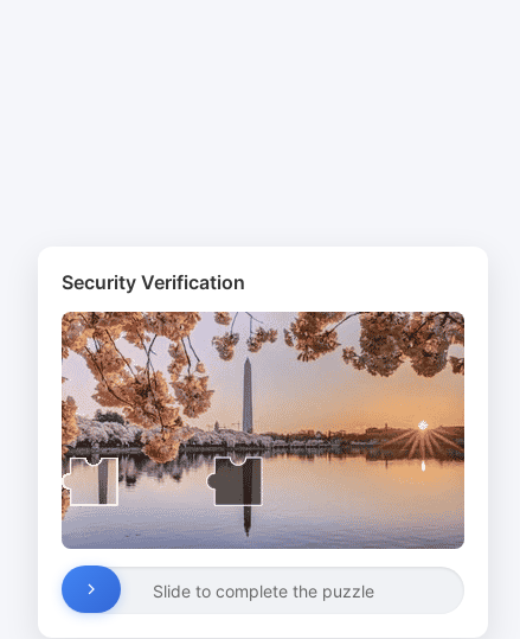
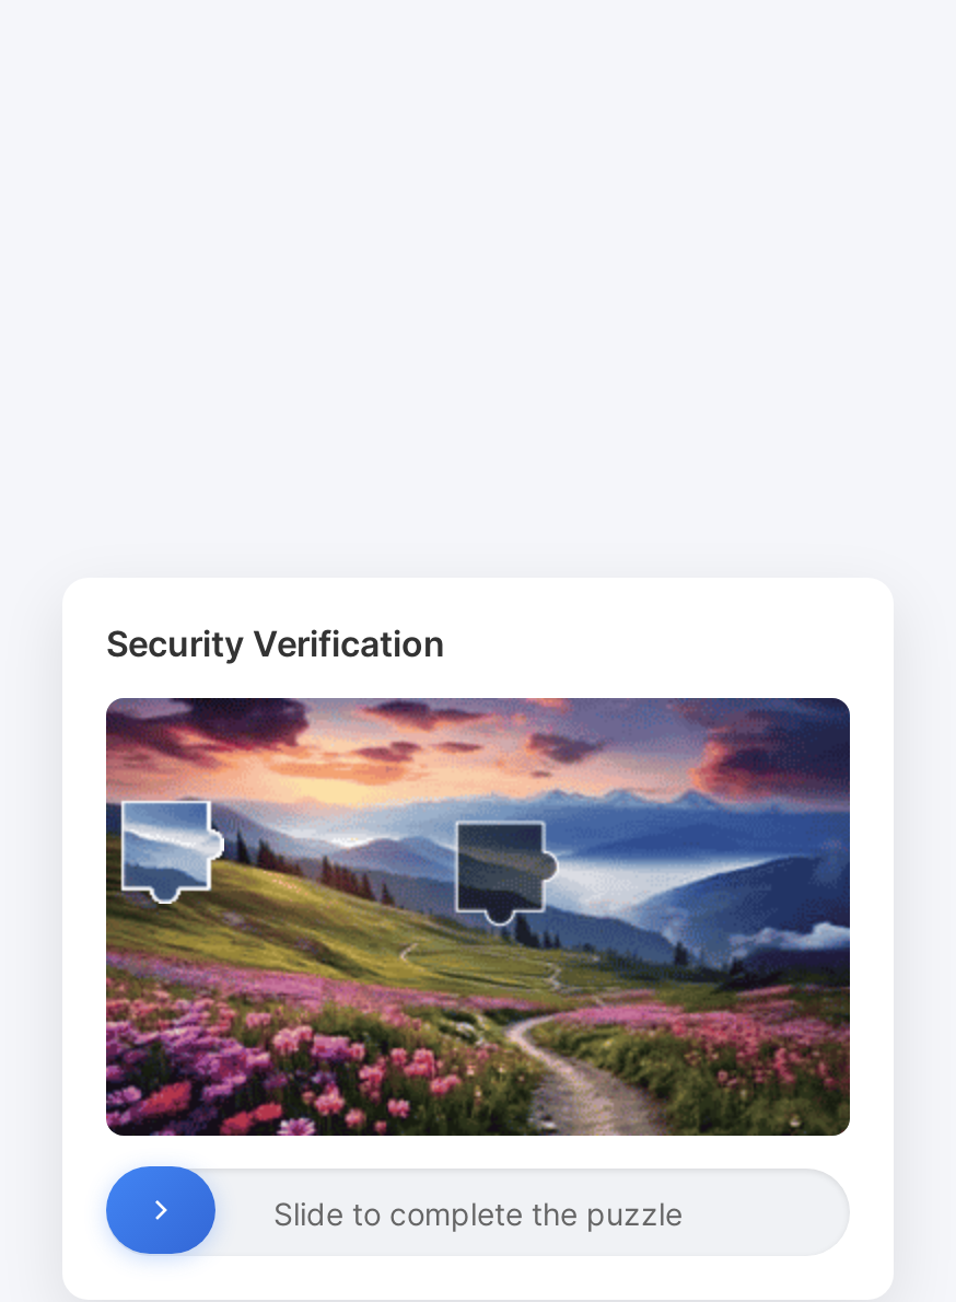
[60,311,466,550] [image] -> [104,696,852,1138] [image]

